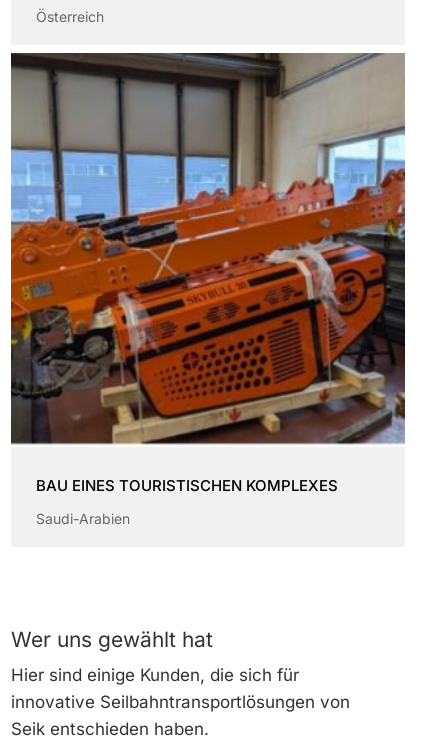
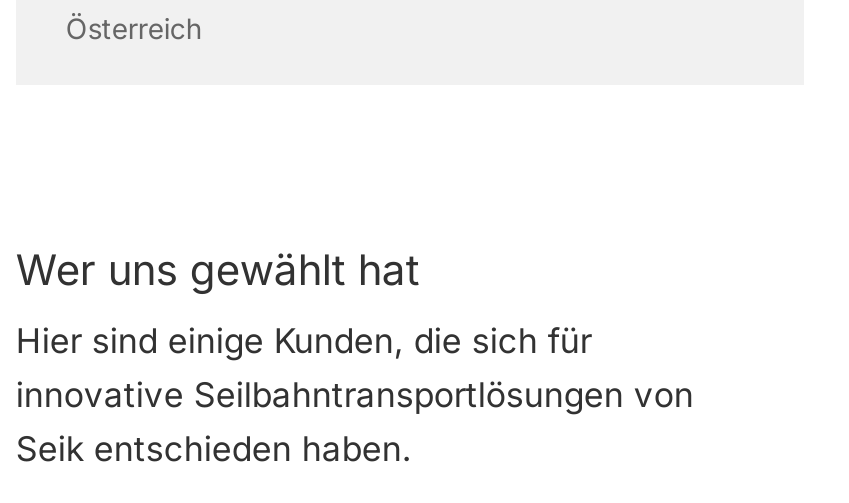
[10,52,406,527] [image] | BAU EINES TOURISTISCHEN KOMPLEXES | Saudi-Arabien -> none

